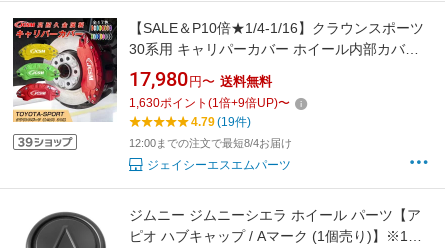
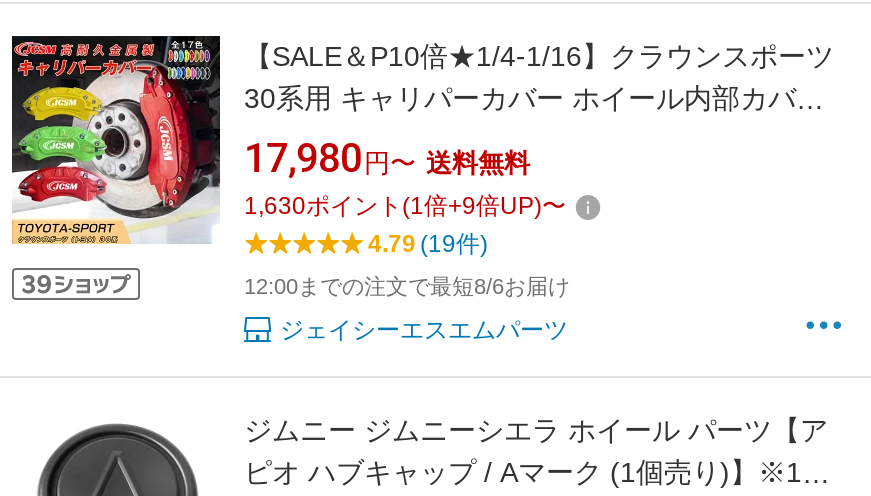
[129,137,292,149] 12:00までの注文で最短8/4お届け -> [244,275,570,299] 12:00までの注文で最短8/6お届け

